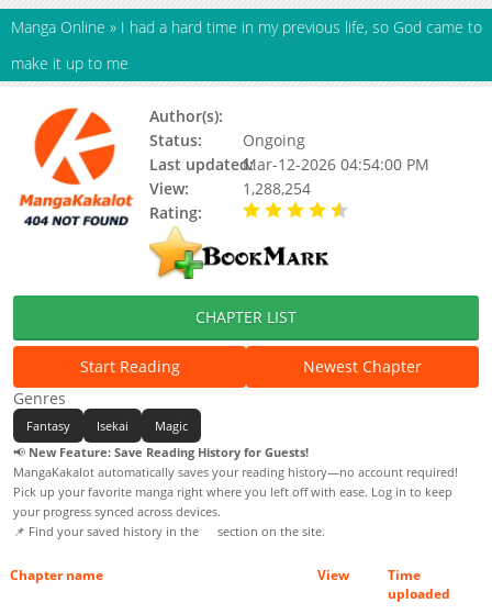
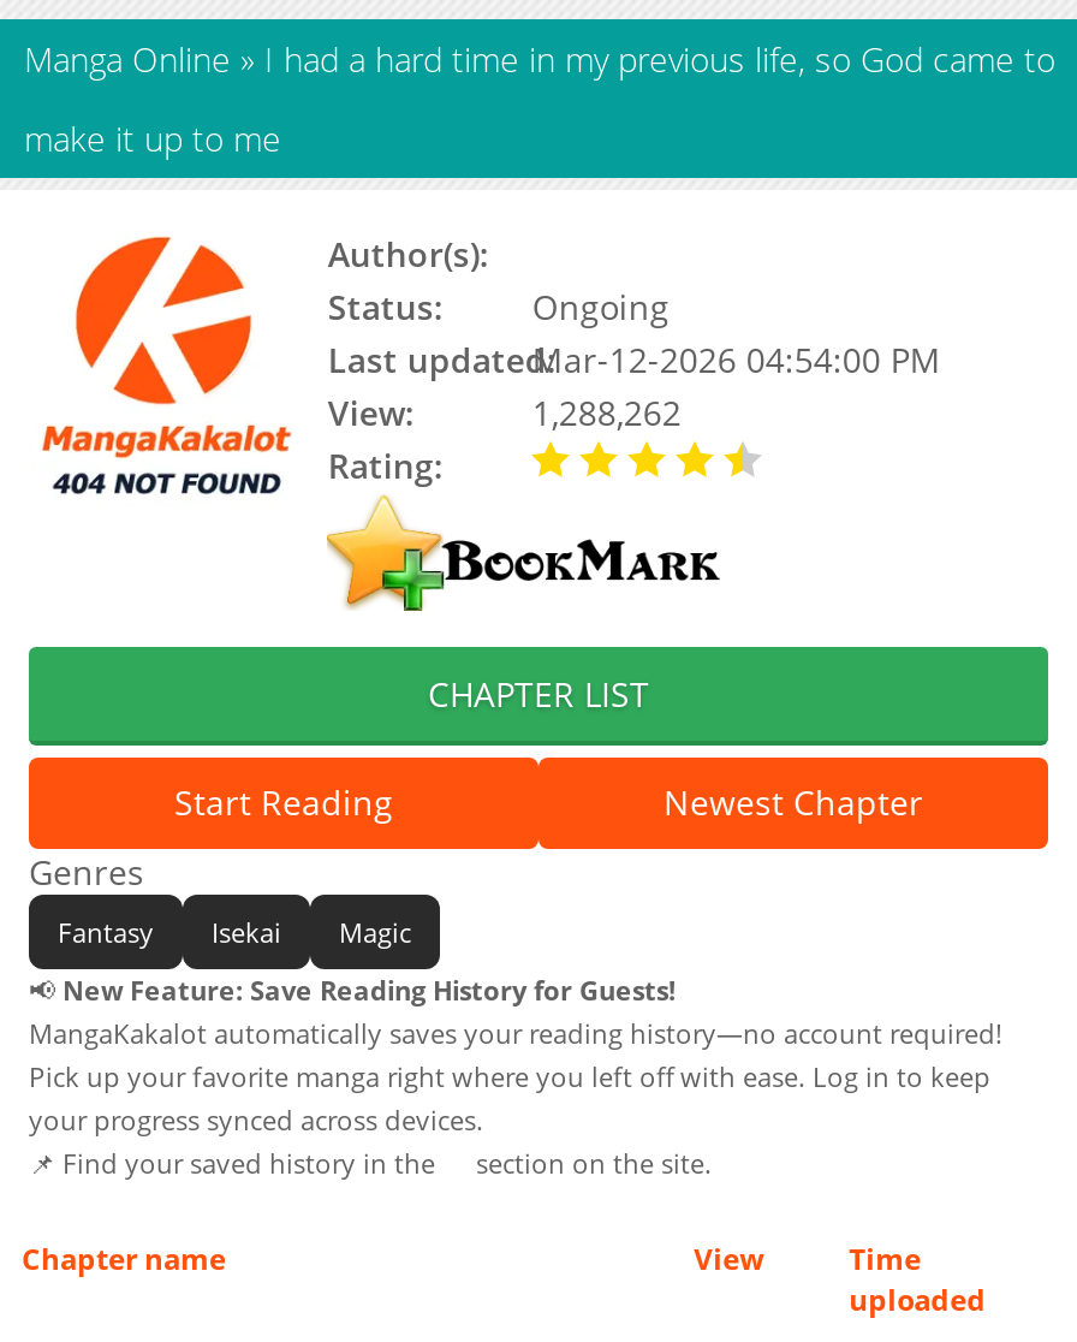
[243,178,311,199] 1,288,254 -> [532,390,681,435] 1,288,262

